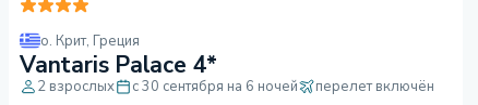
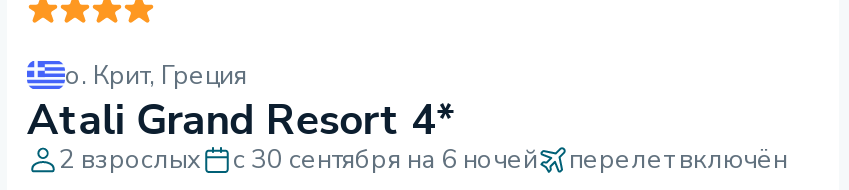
[20,50,217,80] Vantaris Palace 4* -> [27,93,456,149] Atali Grand Resort 4*

